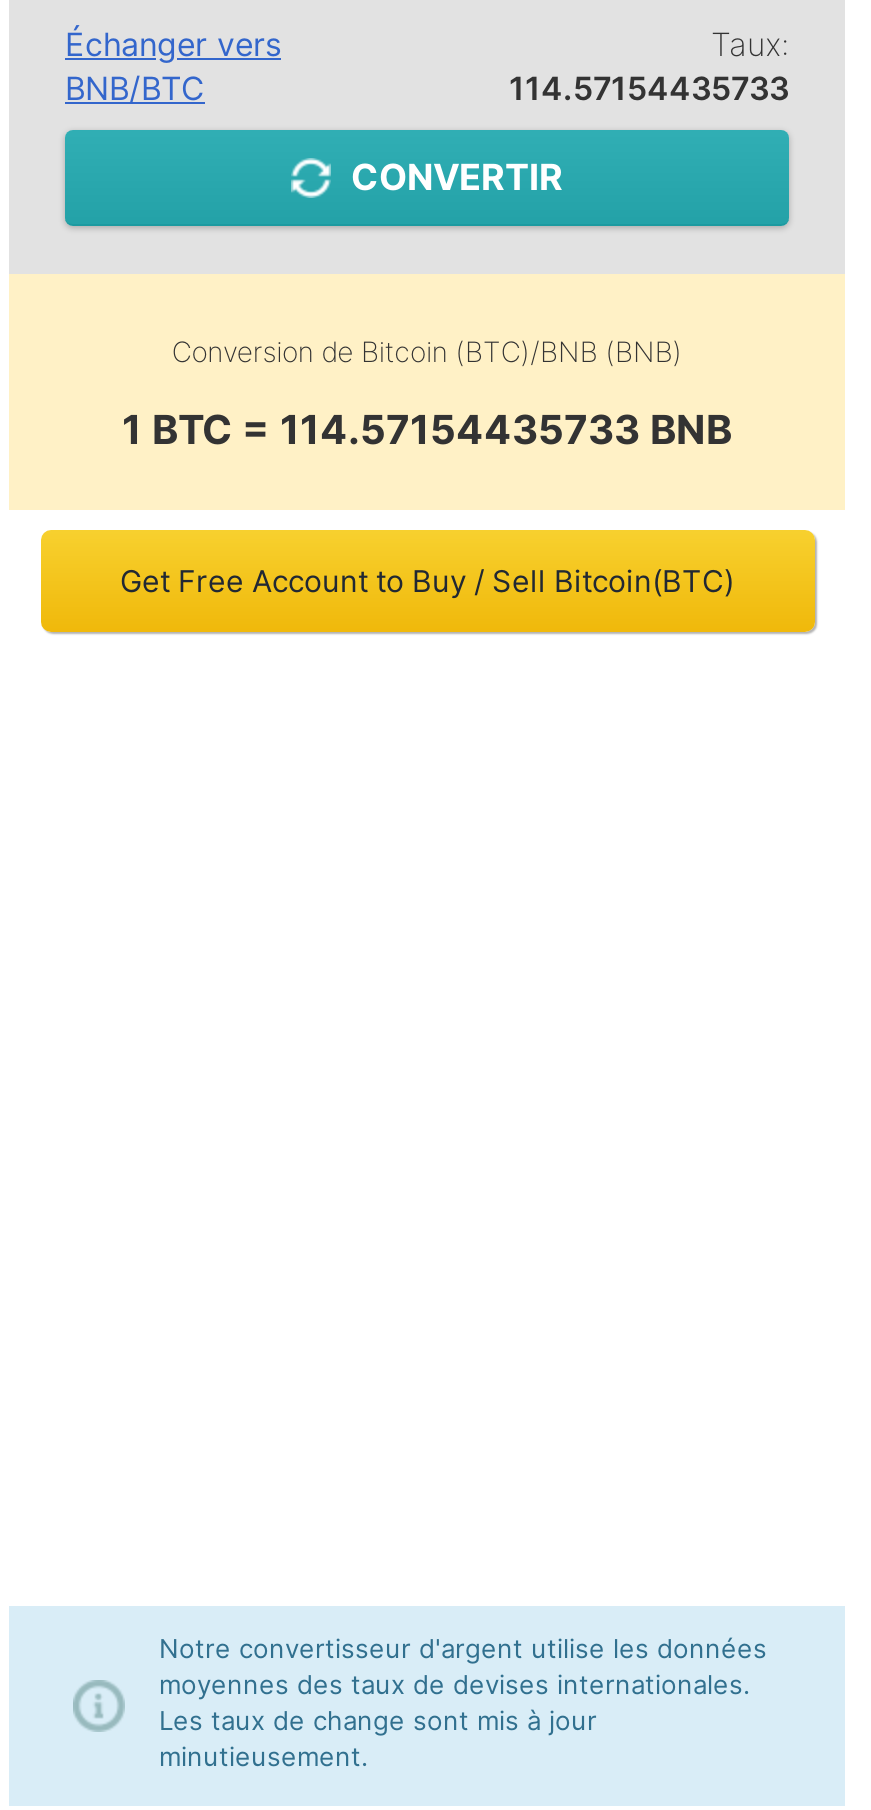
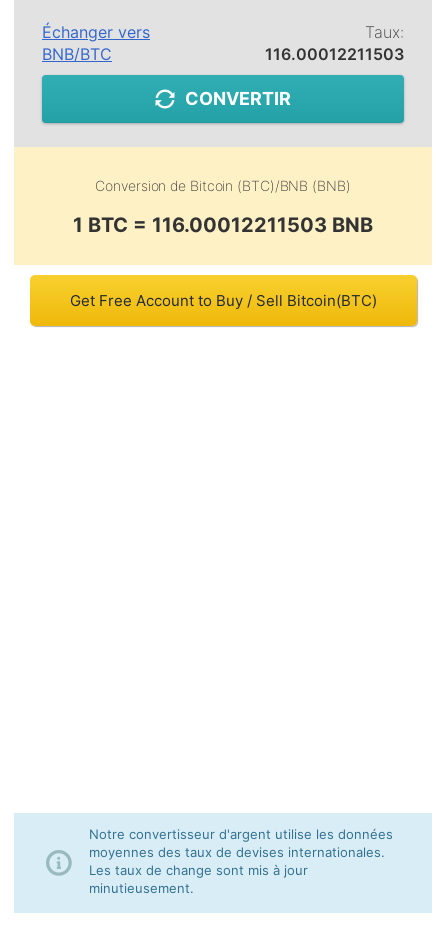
[509,68,789,108] 114.57154435733 -> [265,44,404,64] 116.00012211503
[122,406,732,454] 1 BTC = 114.57154435733 BNB -> [73,213,373,237] 1 BTC = 116.00012211503 BNB

